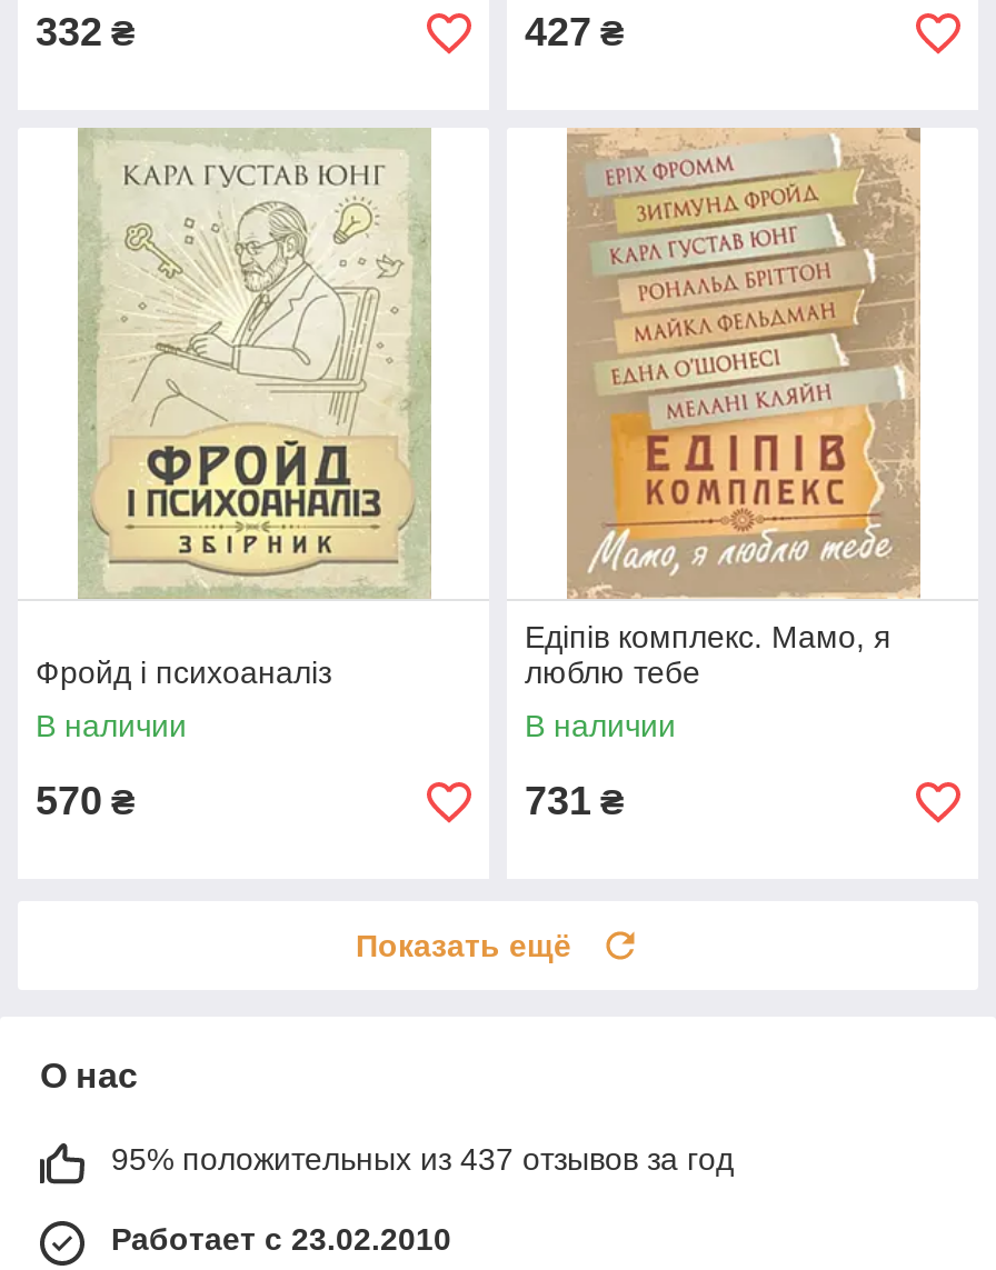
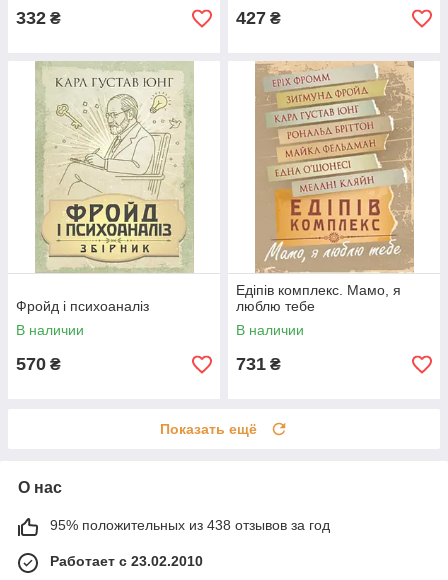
[111,1142,734,1177] 95% положительных из 437 отзывов за год -> [50,517,330,533] 95% положительных из 438 отзывов за год

